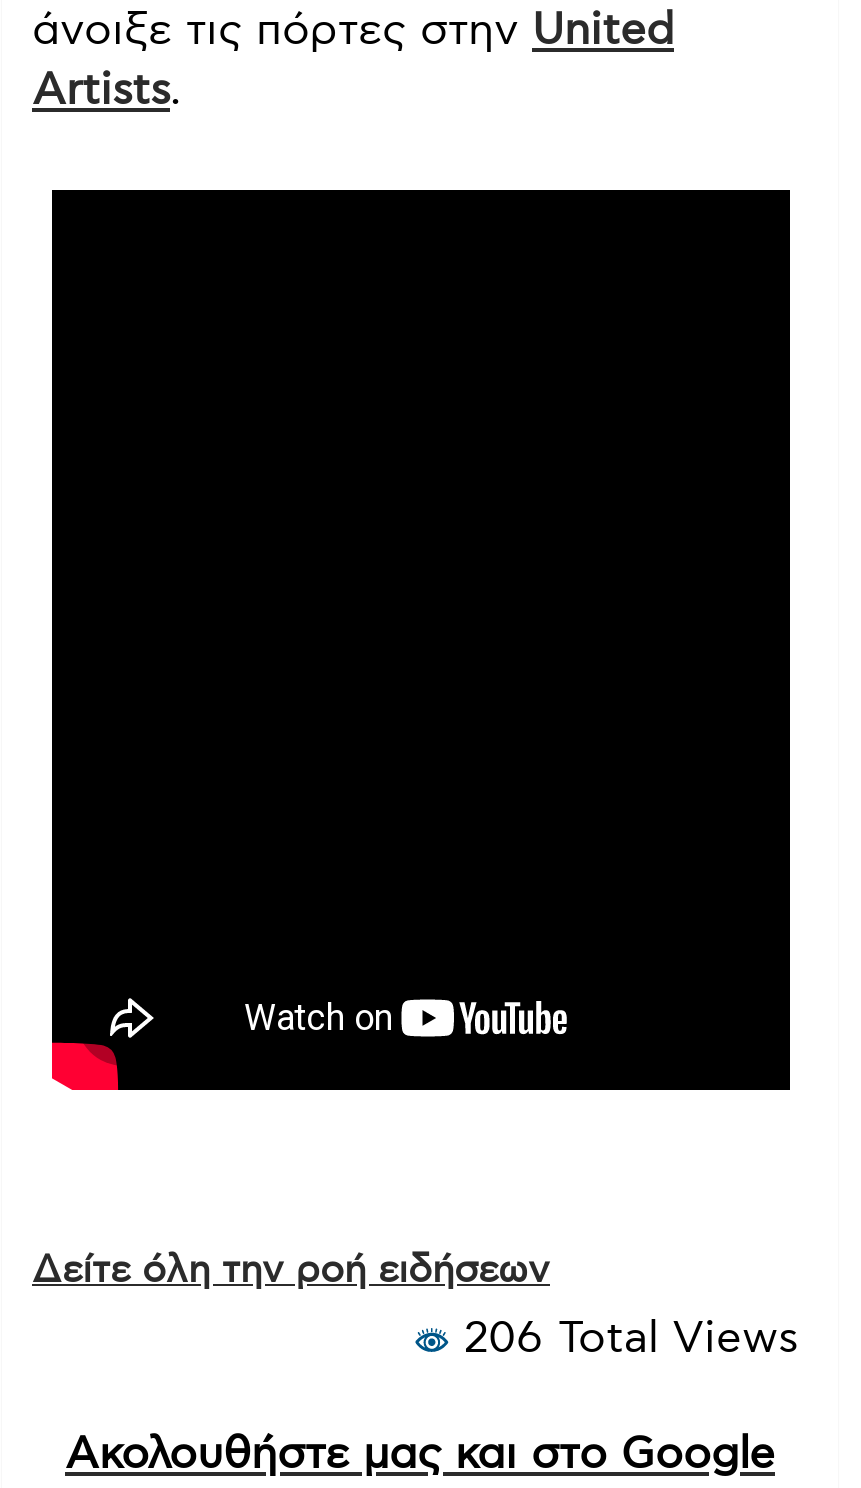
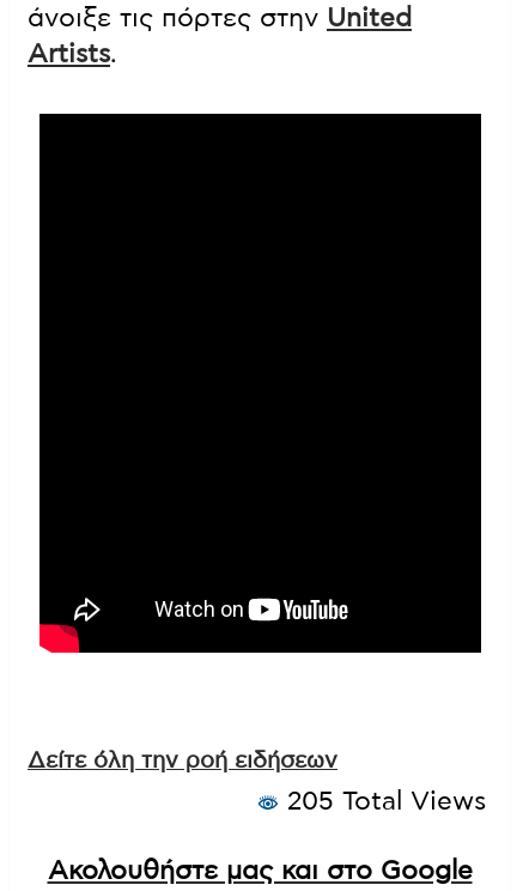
[450,1316,798,1360] 206 Total Views -> [279,788,486,815] 205 Total Views

